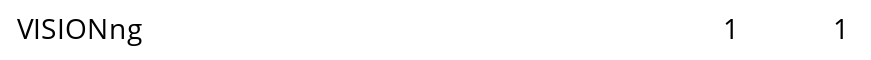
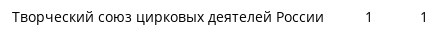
[17,10,143,48] VISIONng -> [12,7,324,26] Творческий союз цирковых деятелей России

